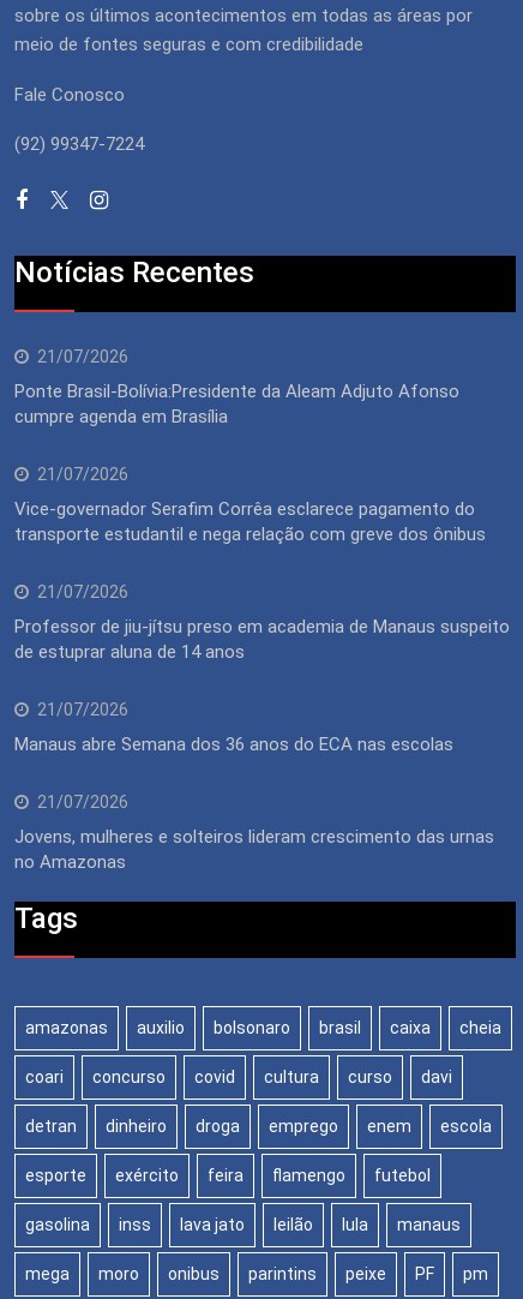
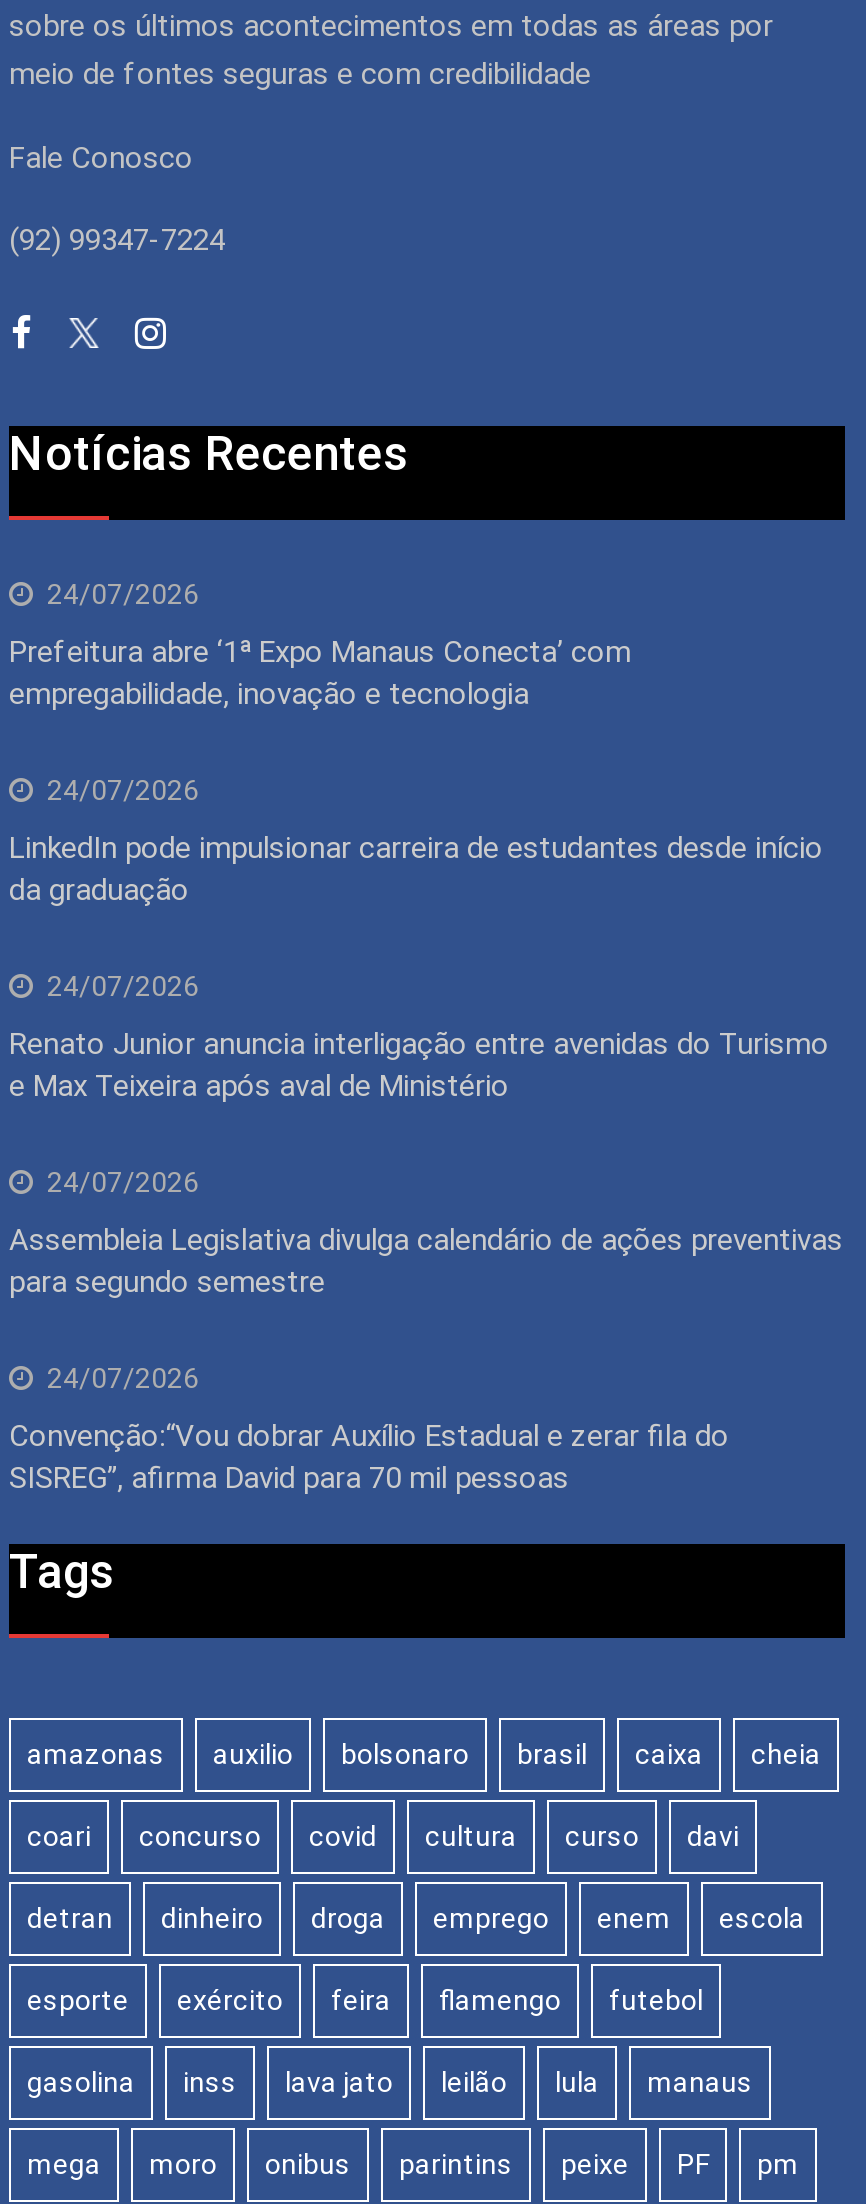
[37,347,128,366] 21/07/2026 -> [47,578,199,610] 24/07/2026
[14,380,459,427] Ponte Brasil-Bolívia:Presidente da Aleam Adjuto Afonso | cumpre agenda em Brasília -> [9,634,631,712] Prefeitura abre ‘1ª Expo Manaus Conecta’ com | empregabilidade, inovação e tecnologia
[37,464,128,484] 21/07/2026 -> [47,774,199,806] 24/07/2026
[14,498,486,545] Vice-governador Serafim Corrêa esclarece pagamento do | transporte estudantil e nega relação com greve dos ônibus -> [9,830,823,908] LinkedIn pode impulsionar carreira de estudantes desde início | da graduação
[37,582,128,601] 21/07/2026 -> [47,970,199,1002] 24/07/2026
[14,616,510,663] Professor de jiu-jítsu preso em academia de Manaus suspeito | de estuprar aluna de 14 anos -> [9,1026,829,1104] Renato Junior anuncia interligação entre avenidas do Turismo | e Max Teixeira após aval de Ministério
[37,700,128,719] 21/07/2026 -> [47,1166,199,1198] 24/07/2026
[14,733,453,755] Manaus abre Semana dos 36 anos do ECA nas escolas -> [9,1222,843,1300] Assembleia Legislativa divulga calendário de ações preventivas | para segundo semestre
[37,792,128,811] 21/07/2026 -> [47,1362,199,1394] 24/07/2026
[14,826,494,873] Jovens, mulheres e solteiros lideram crescimento das urnas | no Amazonas -> [9,1418,729,1496] Convenção:“Vou dobrar Auxílio Estadual e zerar fila do | SISREG”, afirma David para 70 mil pessoas

